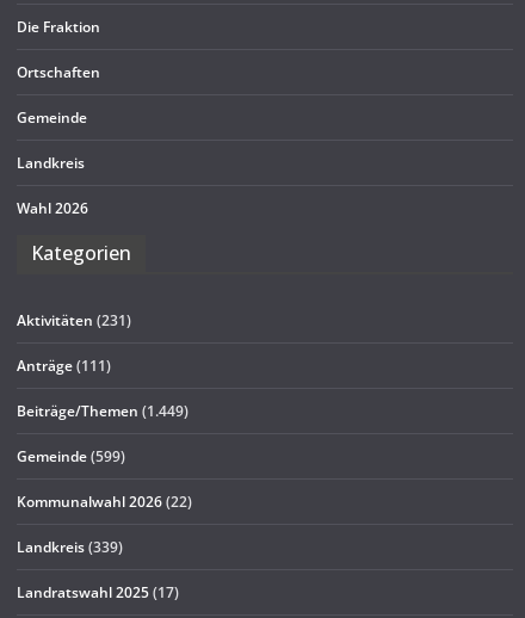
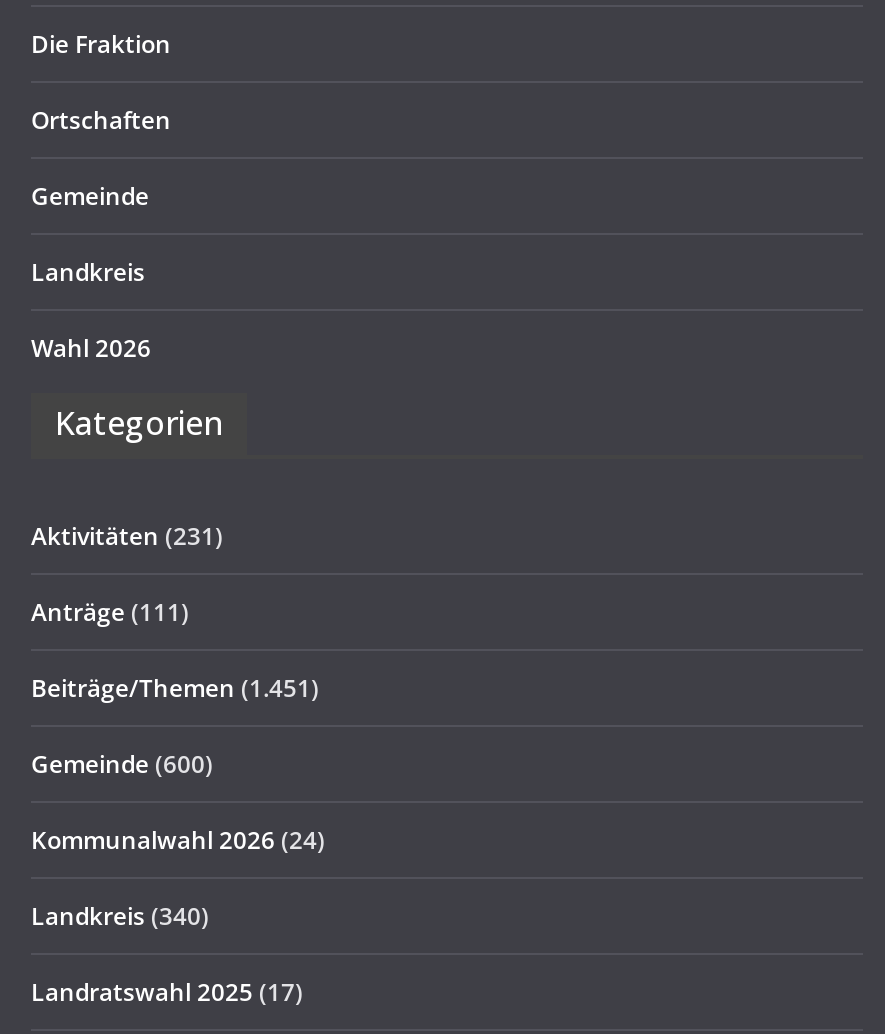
[17,401,189,421] Beiträge/Themen (1.449) -> [31,671,319,705] Beiträge/Themen (1.451)
[17,446,125,466] Gemeinde (599) -> [31,747,213,781] Gemeinde (600)
[17,492,192,512] Kommunalwahl 2026 (22) -> [31,823,325,857] Kommunalwahl 2026 (24)
[17,537,123,557] Landkreis (339) -> [31,899,209,933] Landkreis (340)

